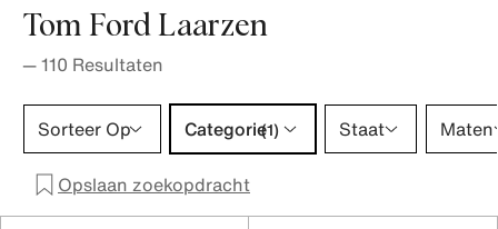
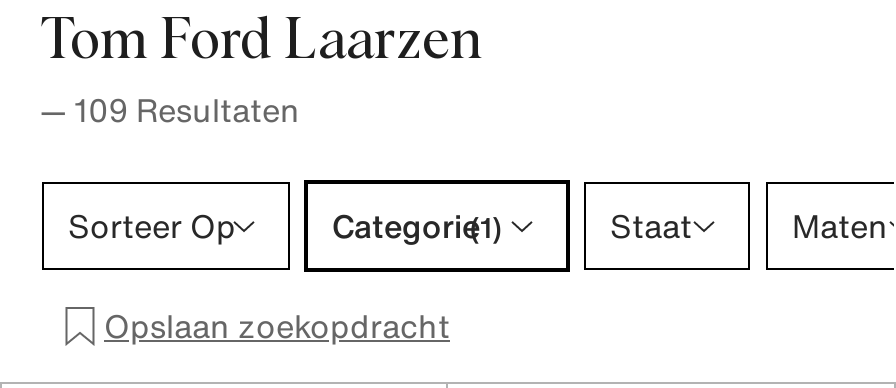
[22,51,163,78] — 110 Resultaten -> [40,86,300,134] — 109 Resultaten

